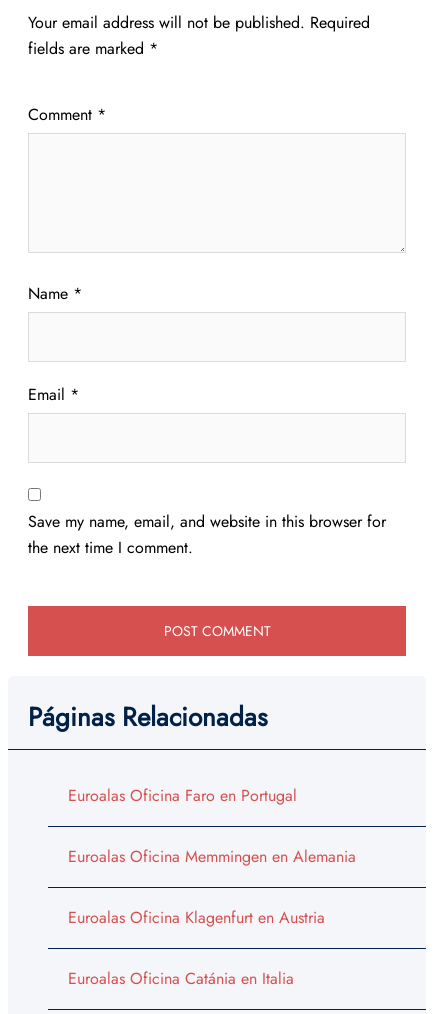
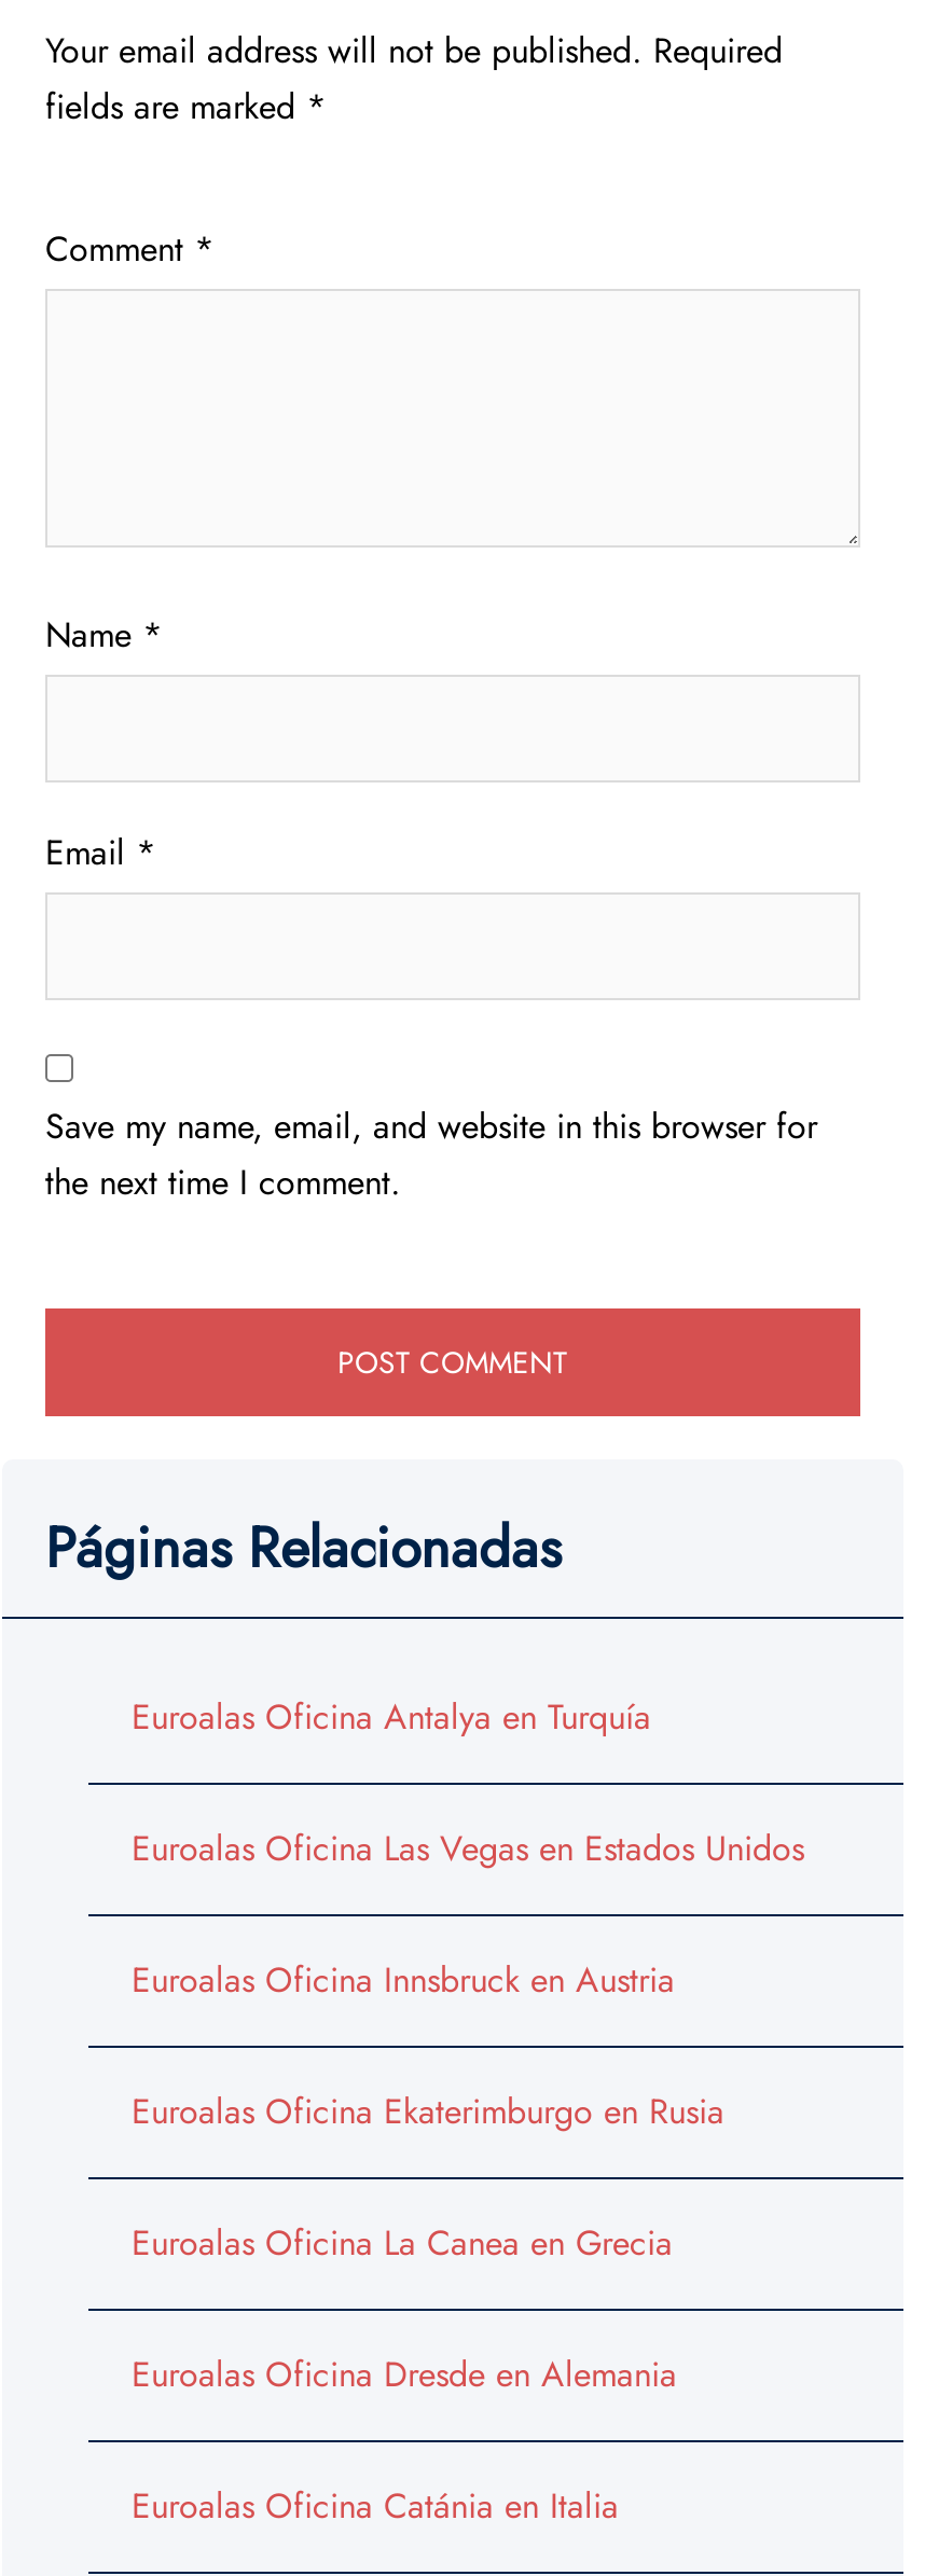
[68,784,356,929] Euroalas Oficina Faro en Portugal | Euroalas Oficina Memmingen en Alemania | Euroalas Oficina Klagenfurt en Austria -> [132,1693,804,2400] Euroalas Oficina Antalya en Turquía | Euroalas Oficina Las Vegas en Estados Unidos | Euroalas Oficina Innsbruck en Austria | Euroalas Oficina Ekaterimburgo en Rusia | Euroalas Oficina La Canea en Grecia | Euroalas Oficina Dresde en Alemania

